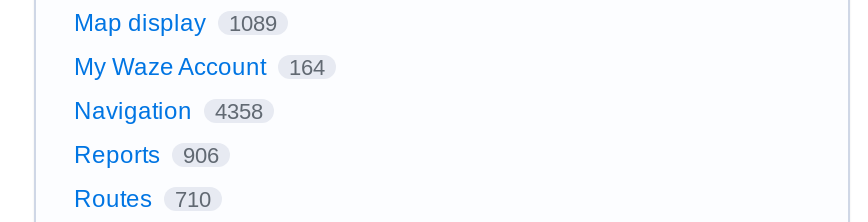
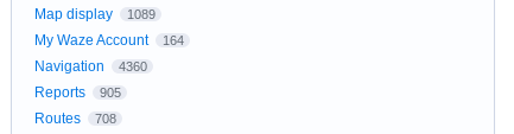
[74,96,263,124] Navigation 4358 -> [34,58,147,74] Navigation 4360
[74,140,219,168] Reports 906 -> [34,84,120,100] Reports 905
[74,184,211,212] Routes 710 -> [34,110,116,127] Routes 708

